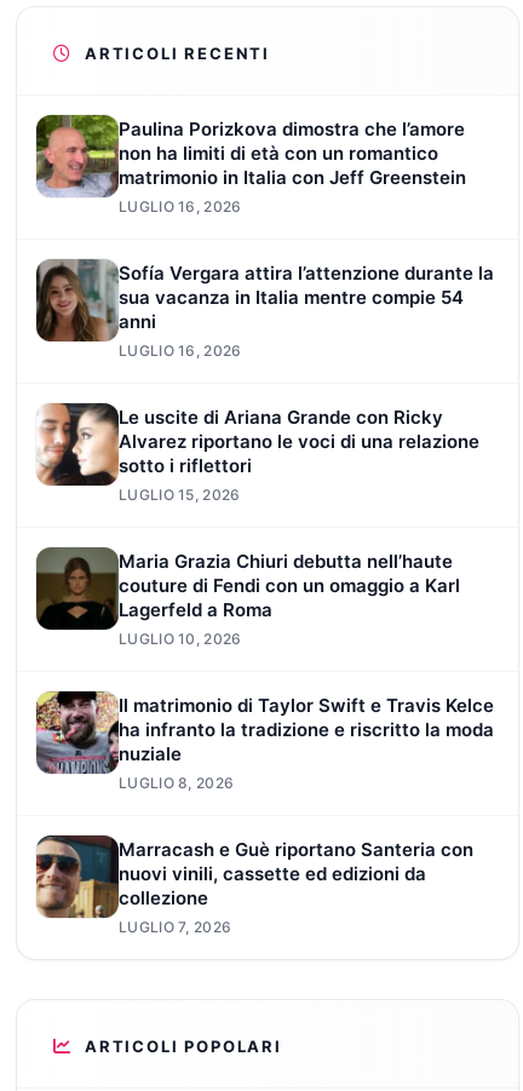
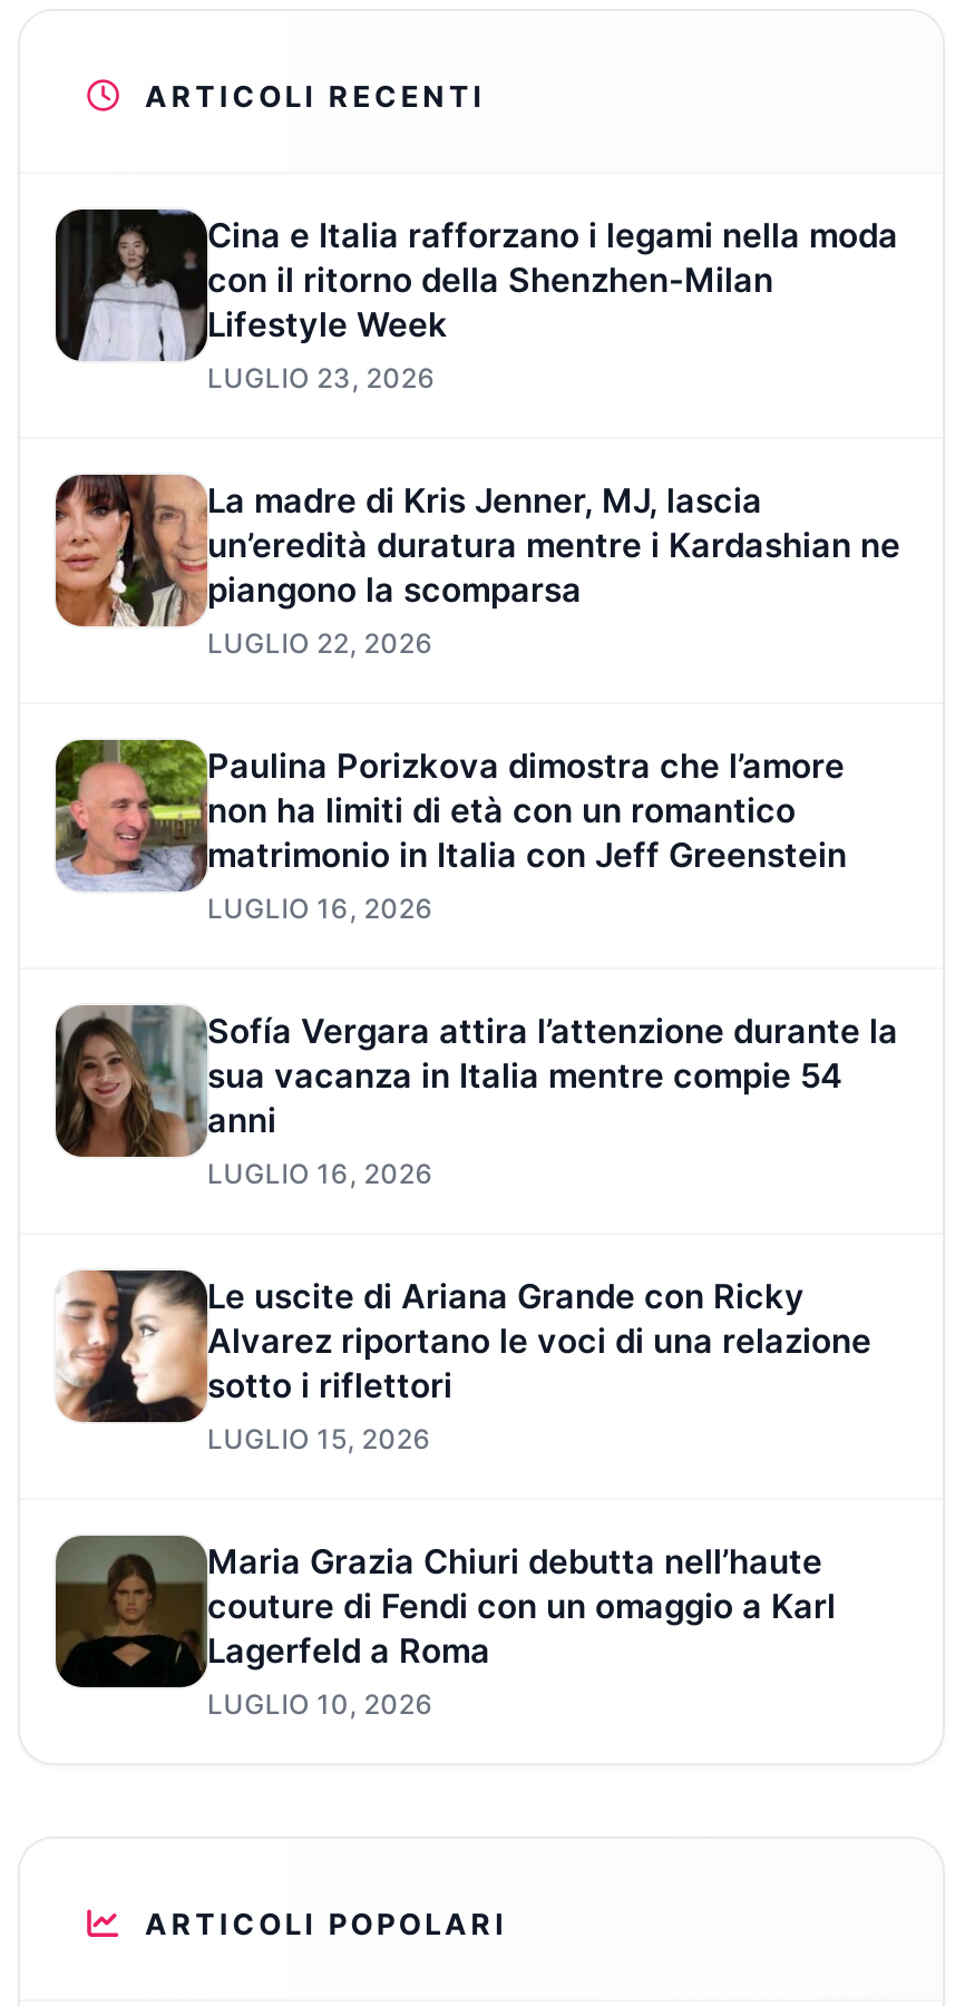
none -> [53,207,900,660] [image] | Cina e Italia rafforzano i legami nella moda | con il ritorno della Shenzhen-Milan | Lifestyle Week | LUGLIO 23, 2026 | La madre di Kris Jenner, MJ, lascia | un’eredità duratura mentre i Kardashian ne | piangono la scomparsa | LUGLIO 22, 2026
none -> [53,475,176,626] [image]
moved [34,113,494,648] -> [51,736,898,1721]: [image] | Paulina Porizkova dimostra che l’amore | non ha limiti di età con un romantico | ... | Lagerfeld a Roma | LUGLIO 10, 2026
[35,690,494,936] [image] | Il matrimonio di Taylor Swift e Travis Kelce | ha infranto la tradizione e riscritto la moda | nuziale | LUGLIO 8, 2026 | Marracash e Guè riportano Santeria con | nuovi vinili, cassette ed edizioni da | collezione | LUGLIO 7, 2026 -> none
[35,837,102,919] [image] -> none

